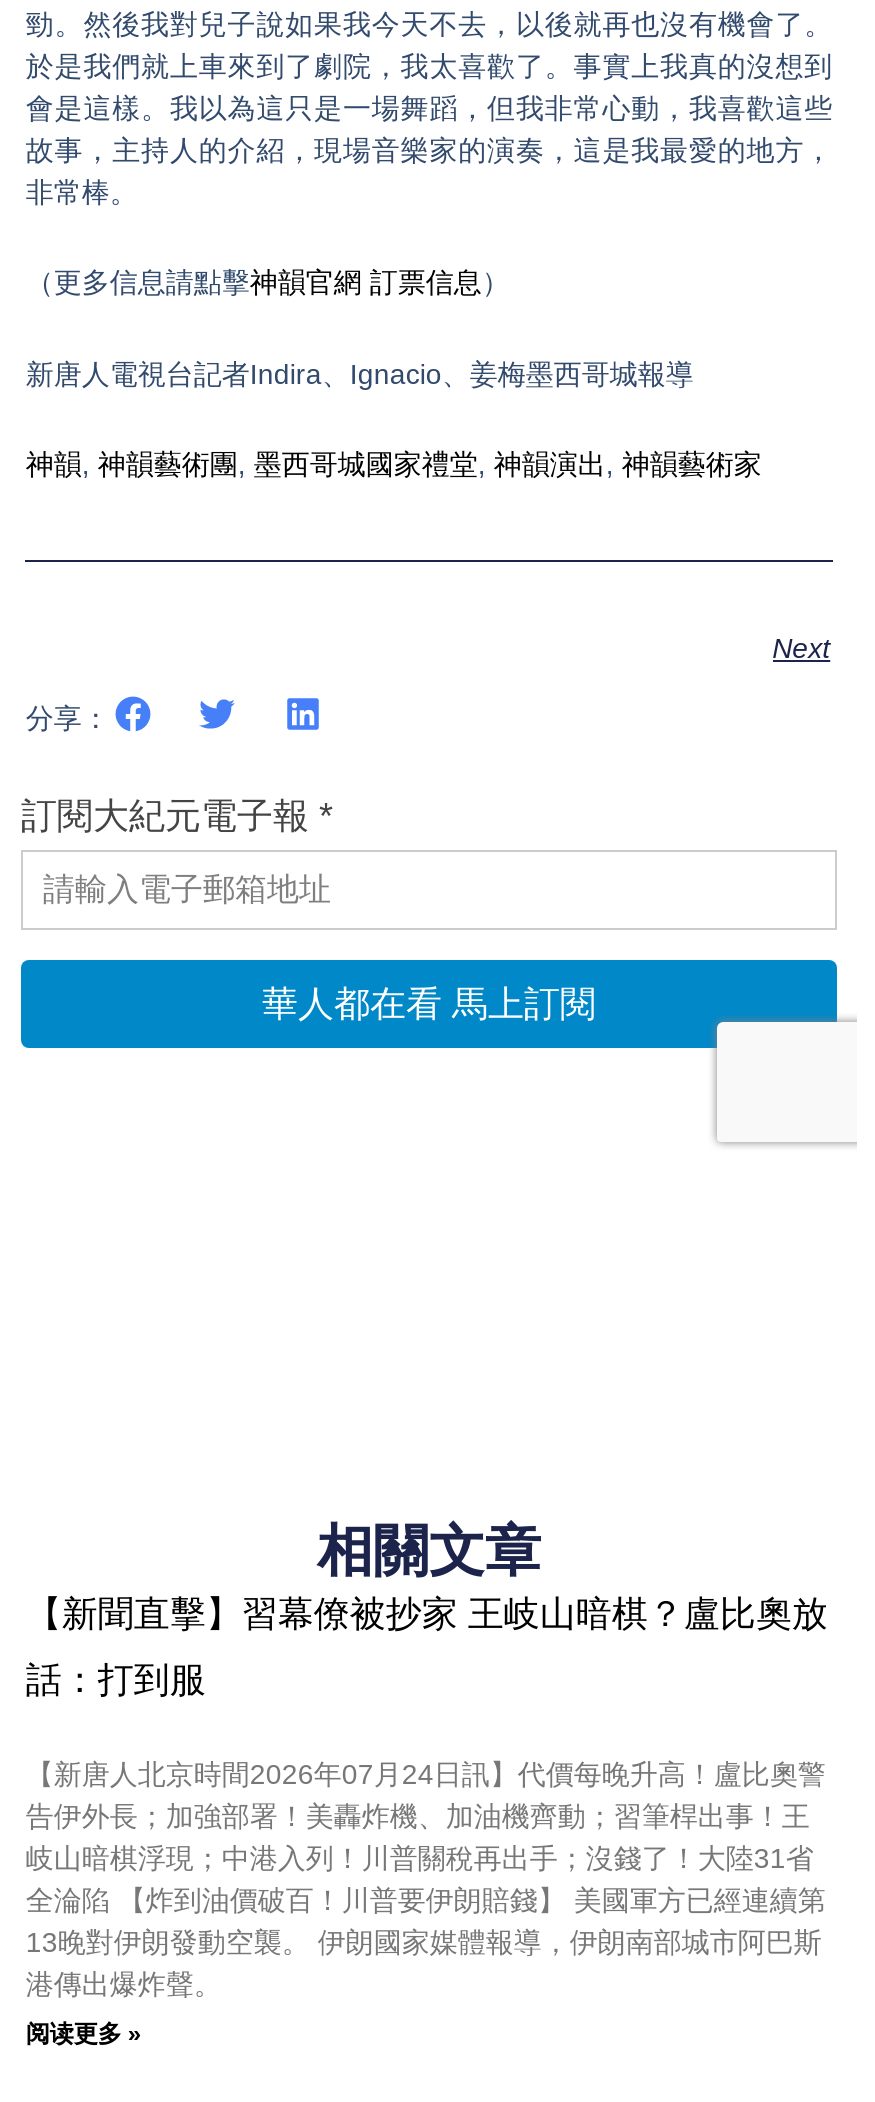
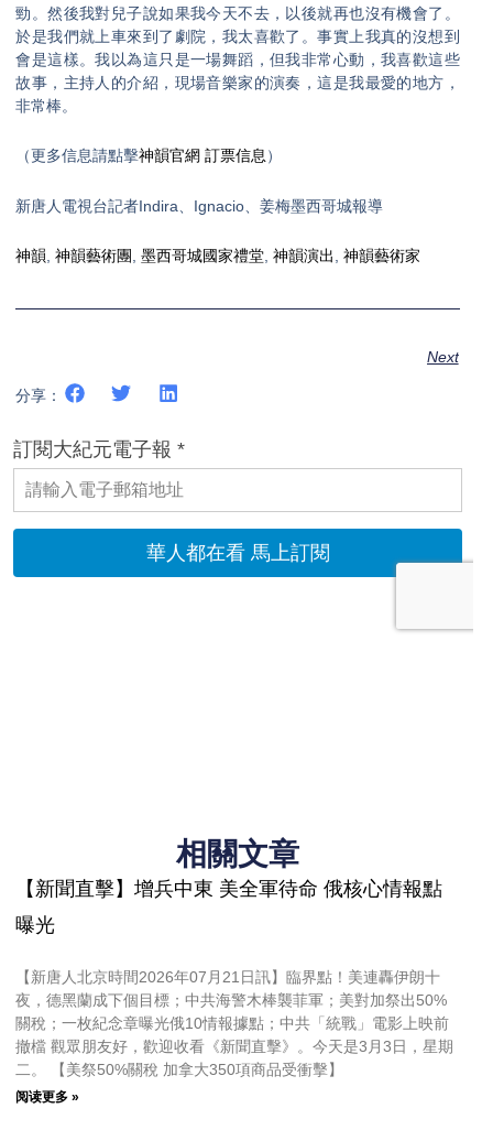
[26,1594,828,1634] 【新聞直擊】習幕僚被抄家 王岐山暗棋？盧比奧放 -> [16,878,443,900] 【新聞直擊】增兵中東 美全軍待命 俄核心情報點
[26,1660,206,1700] 話：打到服 -> [16,914,55,936] 曝光
[26,1758,826,2000] 【新唐人北京時間2026年07月24日訊】代價每晚升高！盧比奧警 | 告伊外長；加強部署！美轟炸機、加油機齊動；習筆桿出事！王 | 岐山暗棋浮現；中港入列！川普關稅再出手；沒錢了！大陸31省 | 全淪陷 【炸到油價破百！川普要伊朗賠錢】 美國軍方已經連續第 | 13晚對伊朗發動空襲。 伊朗國家媒體報導，伊朗南部城市阿巴斯 | 港傳出爆炸聲。 -> [16,968,454,1078] 【新唐人北京時間2026年07月21日訊】臨界點！美連轟伊朗十 | 夜，德黑蘭成下個目標；中共海警木棒襲菲軍；美對加祭出50% | 關稅；一枚紀念章曝光俄10情報據點；中共「統戰」電影上映前 | 撤檔 觀眾朋友好，歡迎收看《新聞直擊》。今天是3月3日，星期 | 二。 【美祭50%關稅 加拿大350項商品受衝擊】

